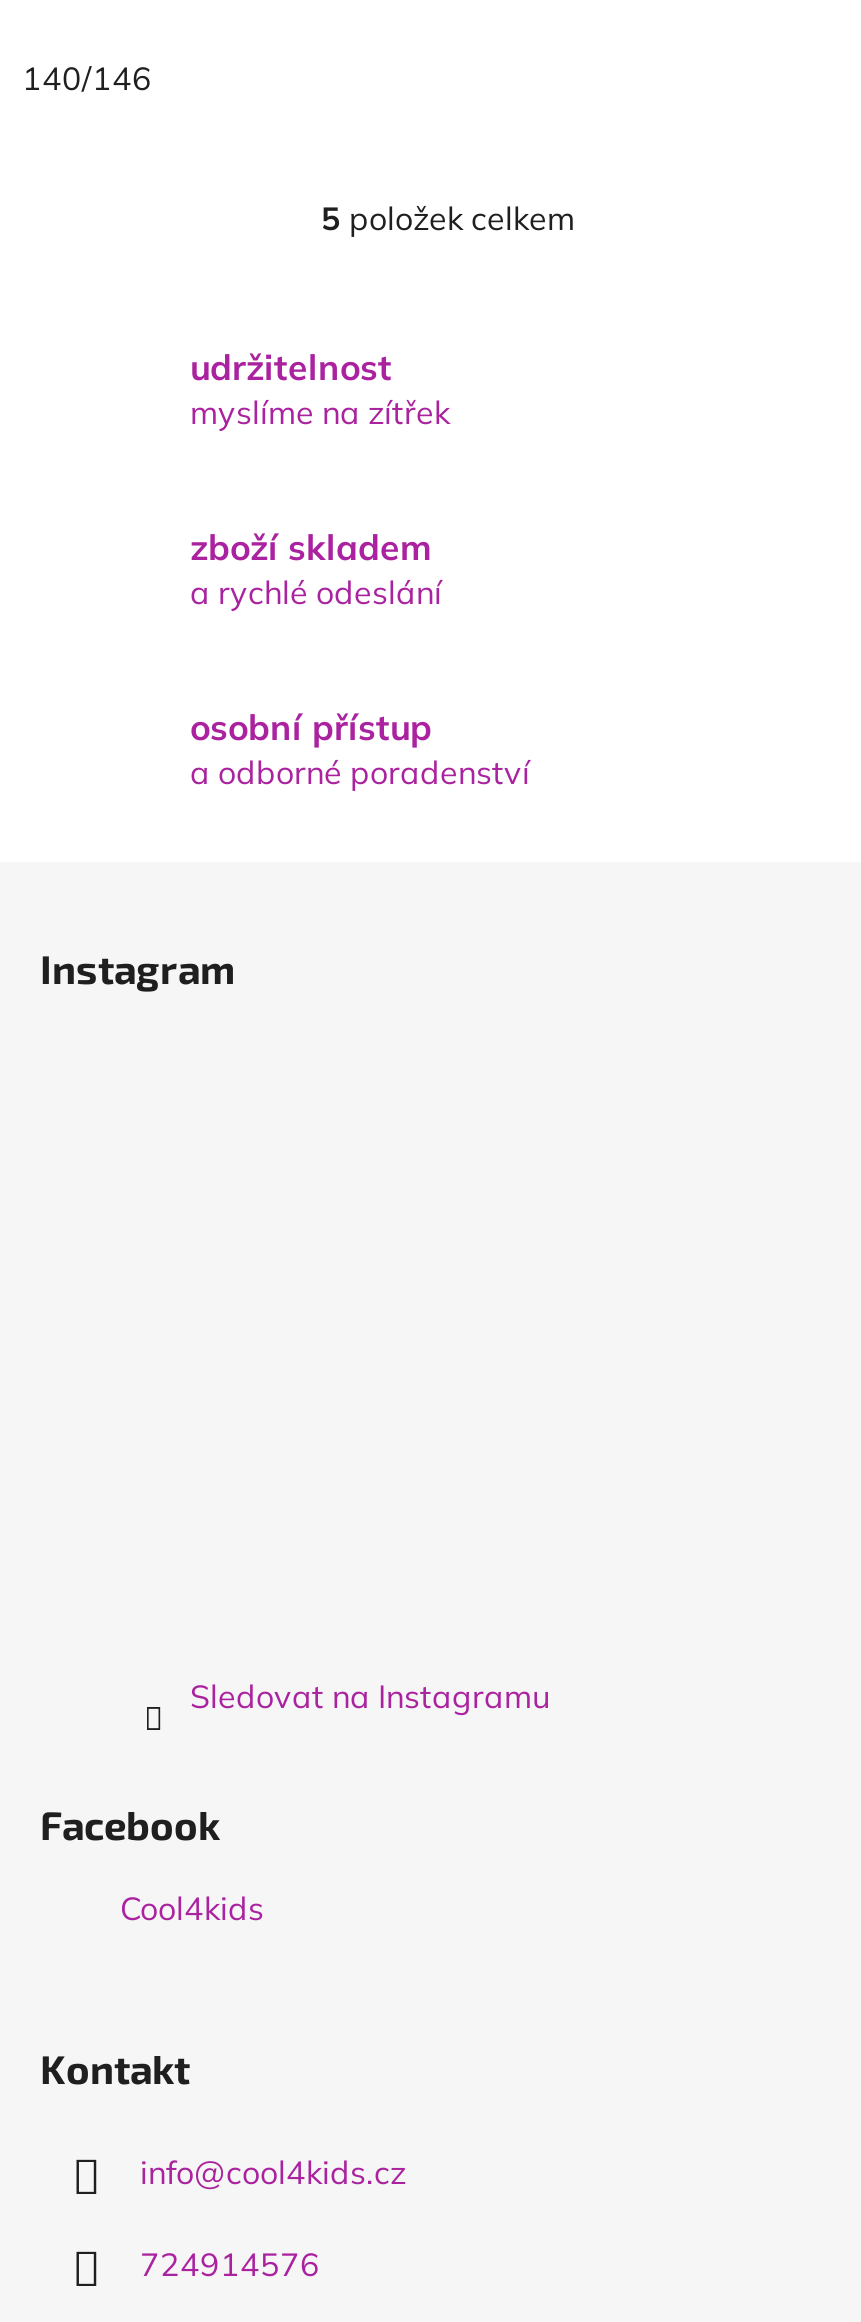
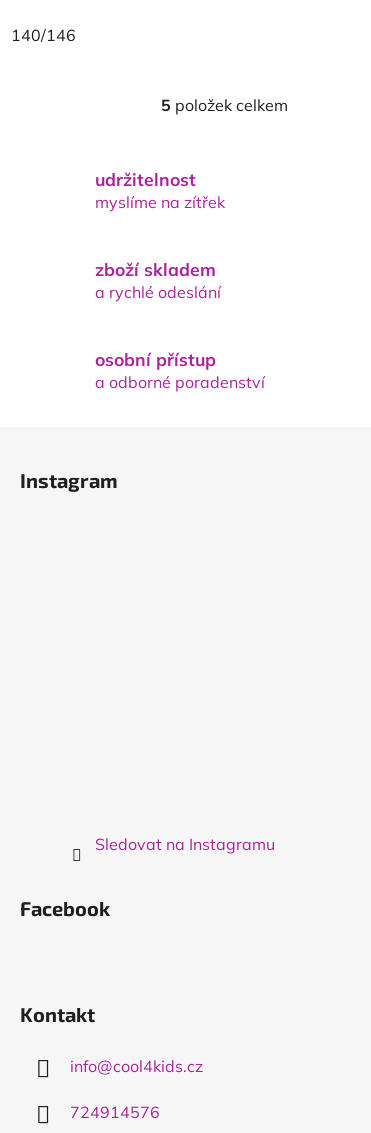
[120,1888,264,1928] Cool4kids -> none

